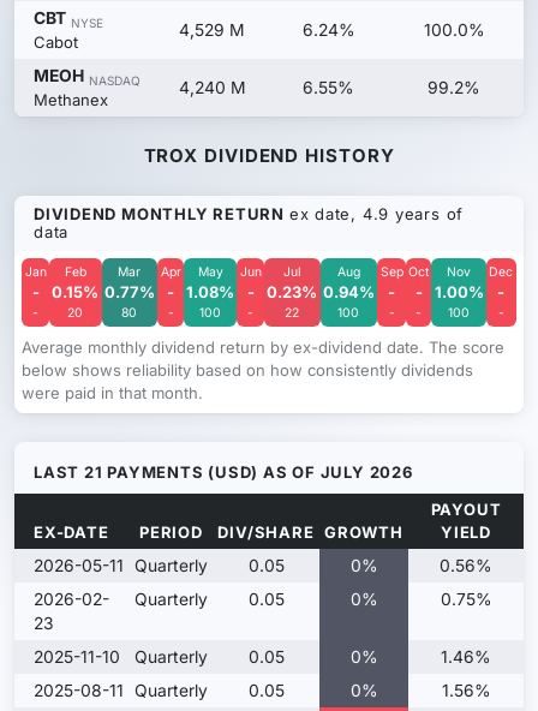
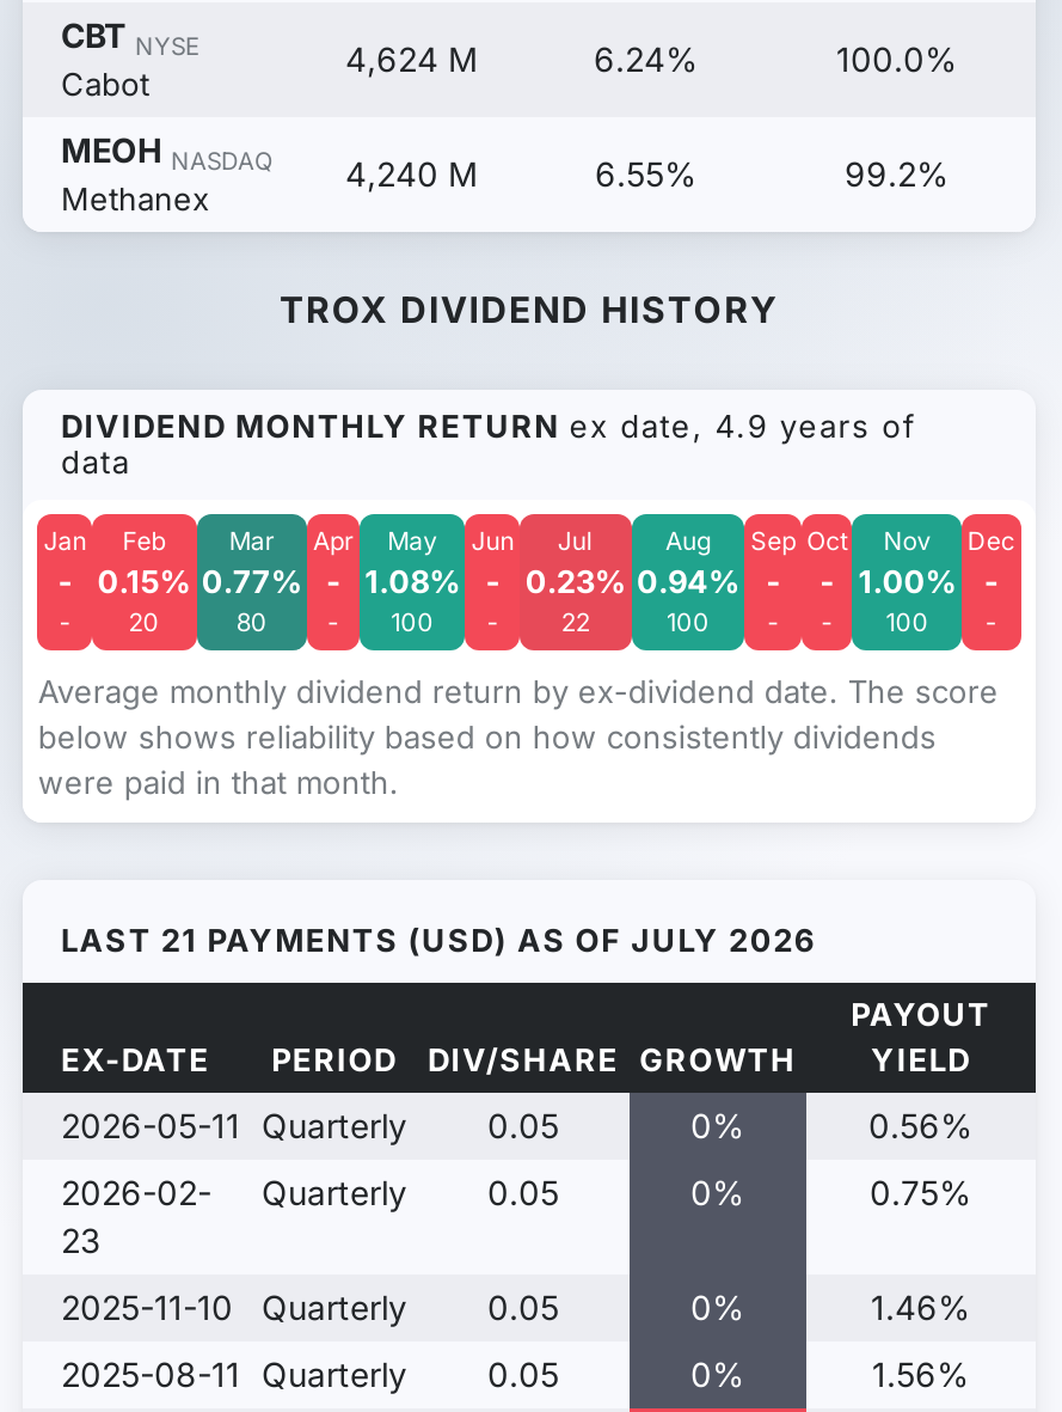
[179,20,245,40] 4,529 M -> [345,41,479,79] 4,624 M

